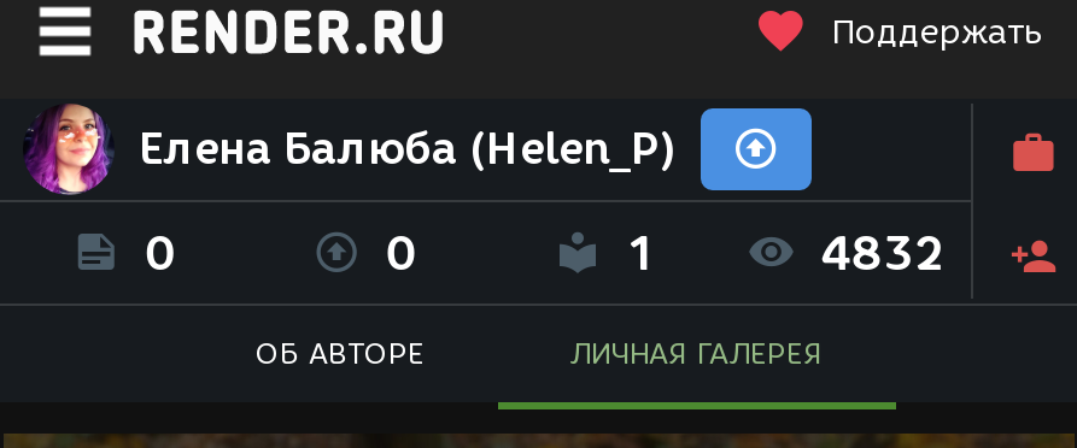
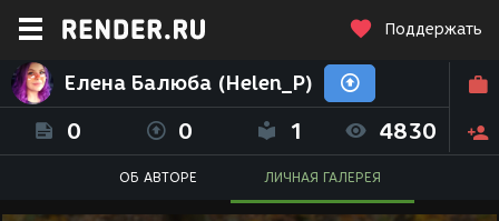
[820,224,945,282] 4832 -> [379,118,437,144] 4830

